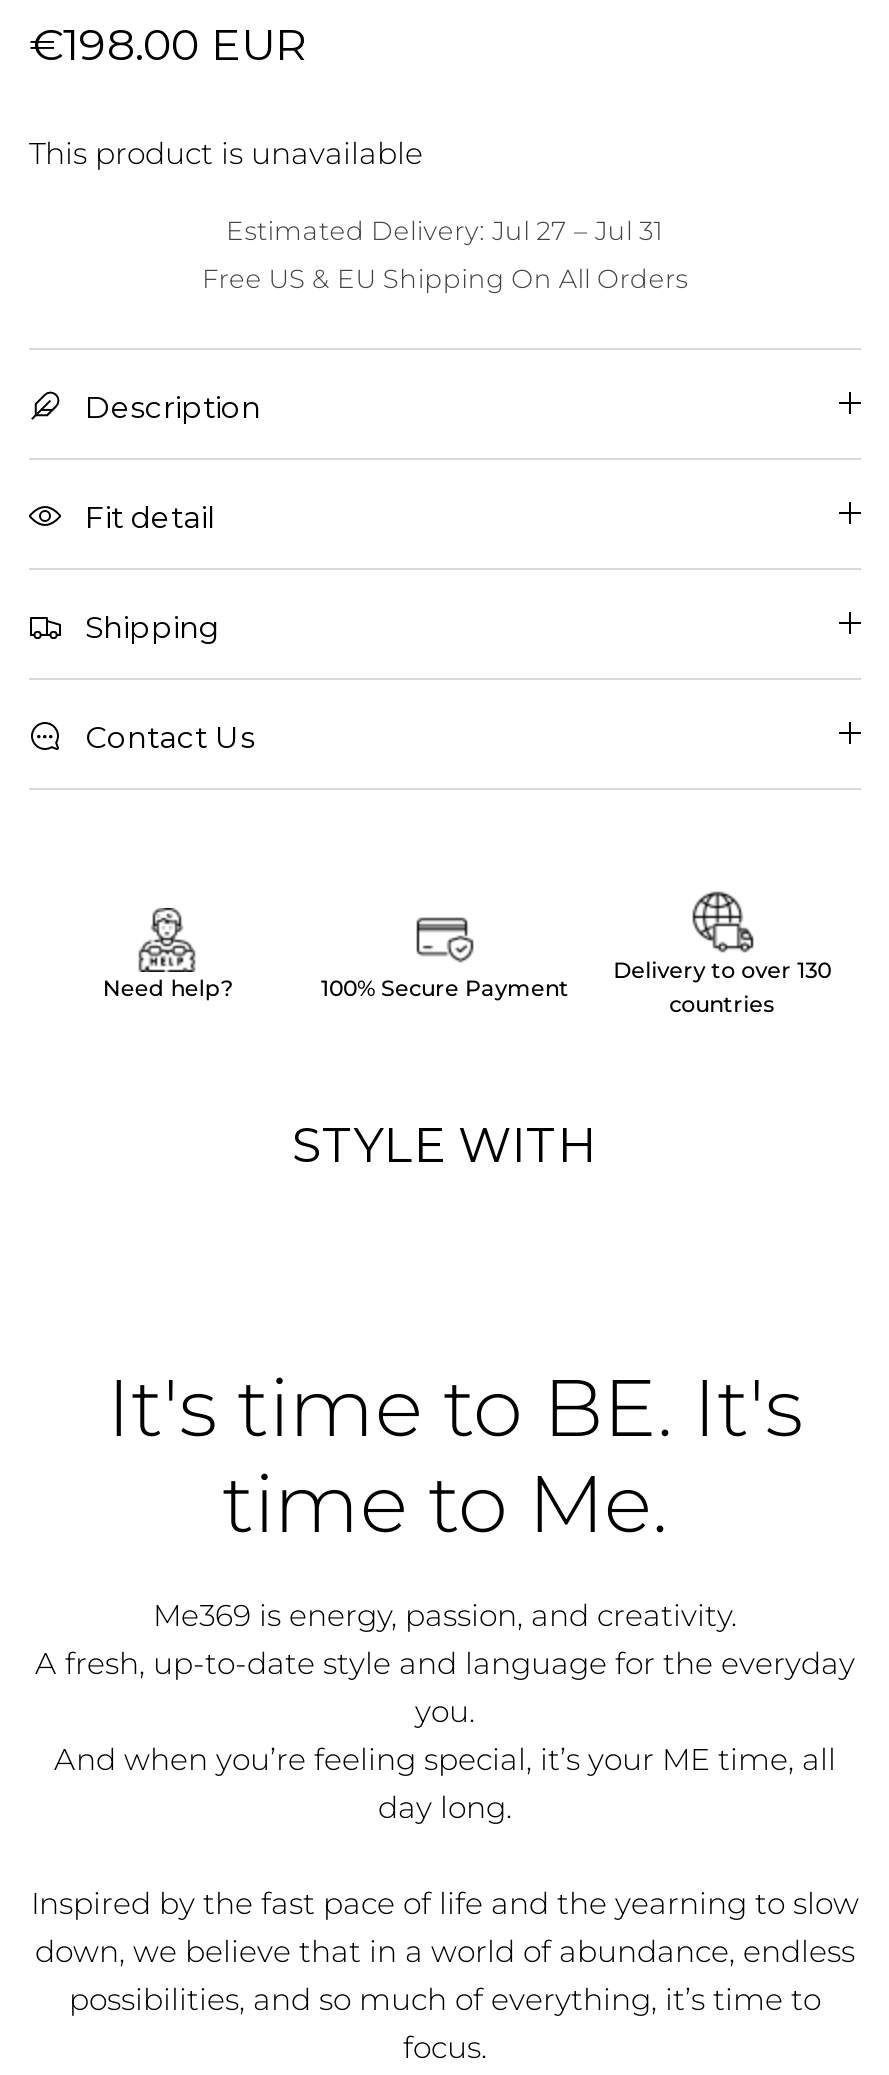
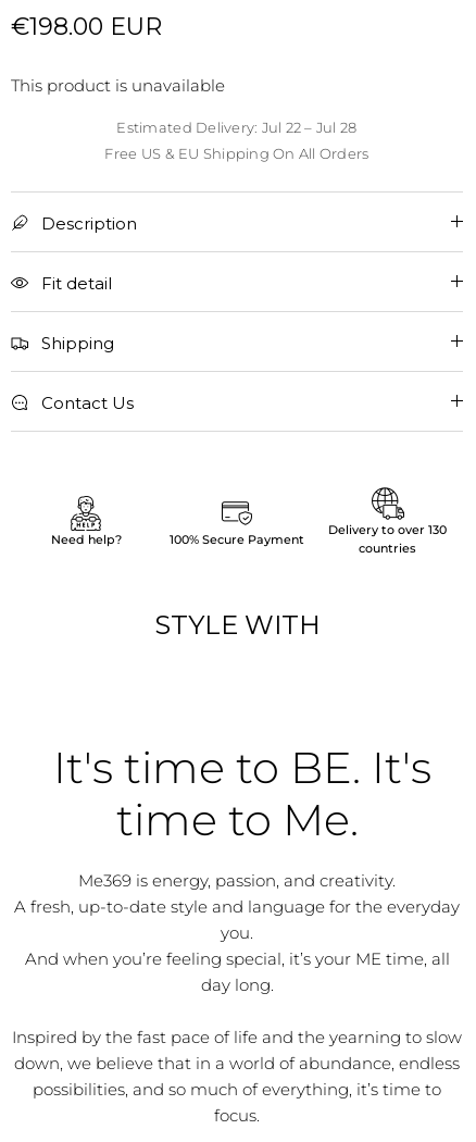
[226,215,664,247] Estimated Delivery: Jul 27 – Jul 31 -> [117,119,357,136] Estimated Delivery: Jul 22 – Jul 28

